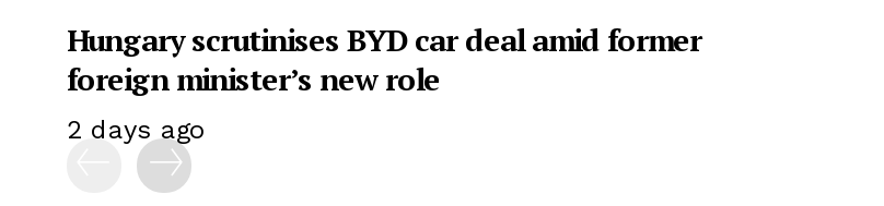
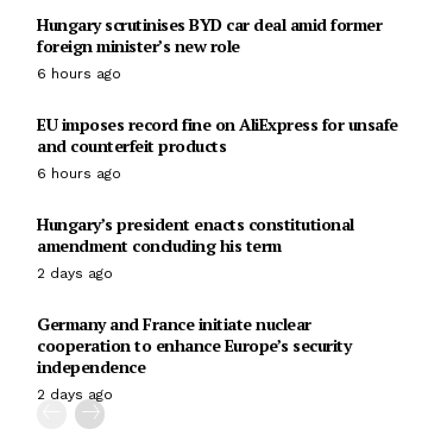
none -> [37,65,398,378] 6 hours ago | EU imposes record fine on AliExpress for unsafe | and counterfeit products | 6 hours ago | Hungary’s president enacts constitutional | amendment concluding his term | 2 days ago | Germany and France initiate nuclear | cooperation to enhance Europe’s security | independence

